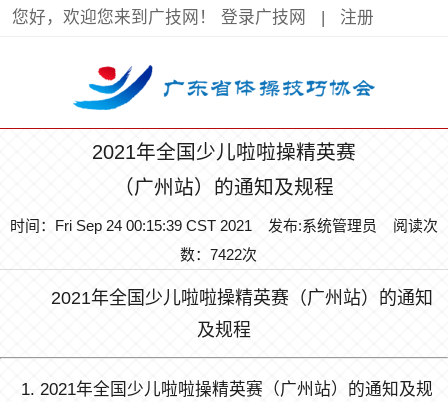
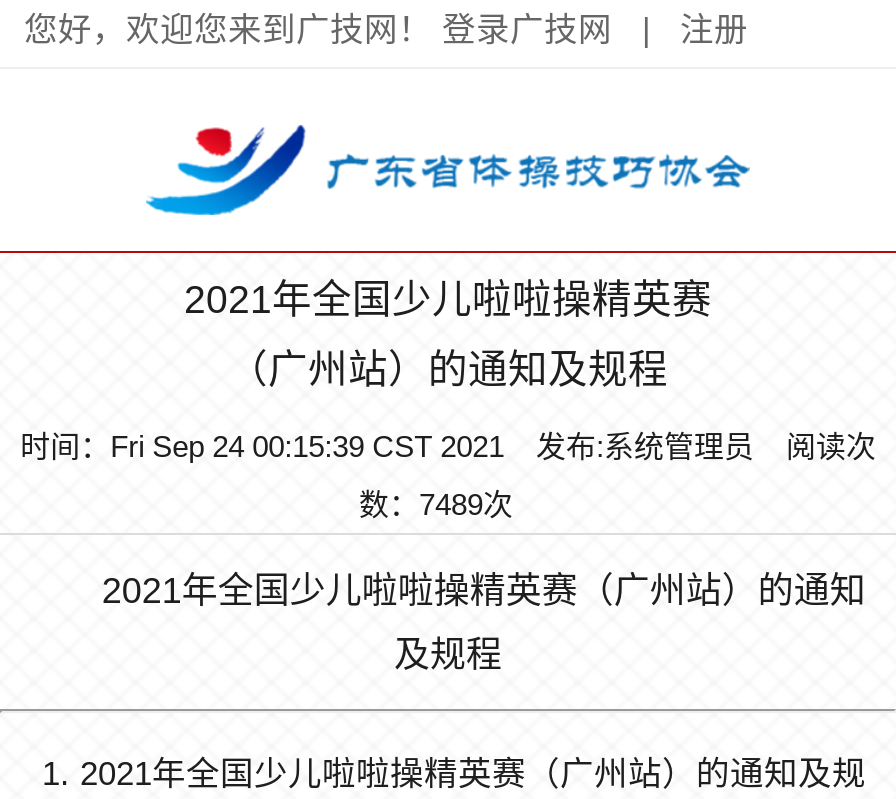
[179,246,256,263] 数：7422次 -> [359,486,513,520] 数：7489次

